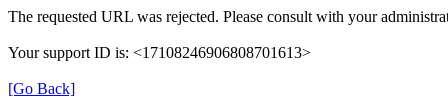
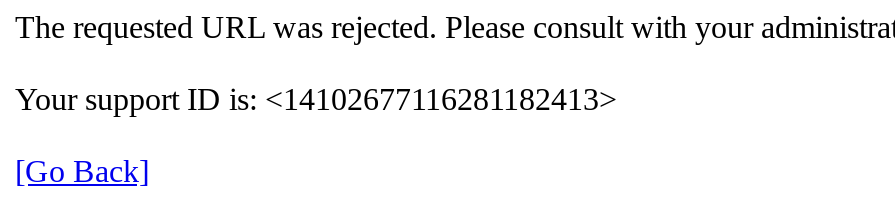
[8,44,311,61] Your support ID is: <17108246906808701613> -> [15,82,617,116] Your support ID is: <14102677116281182413>

